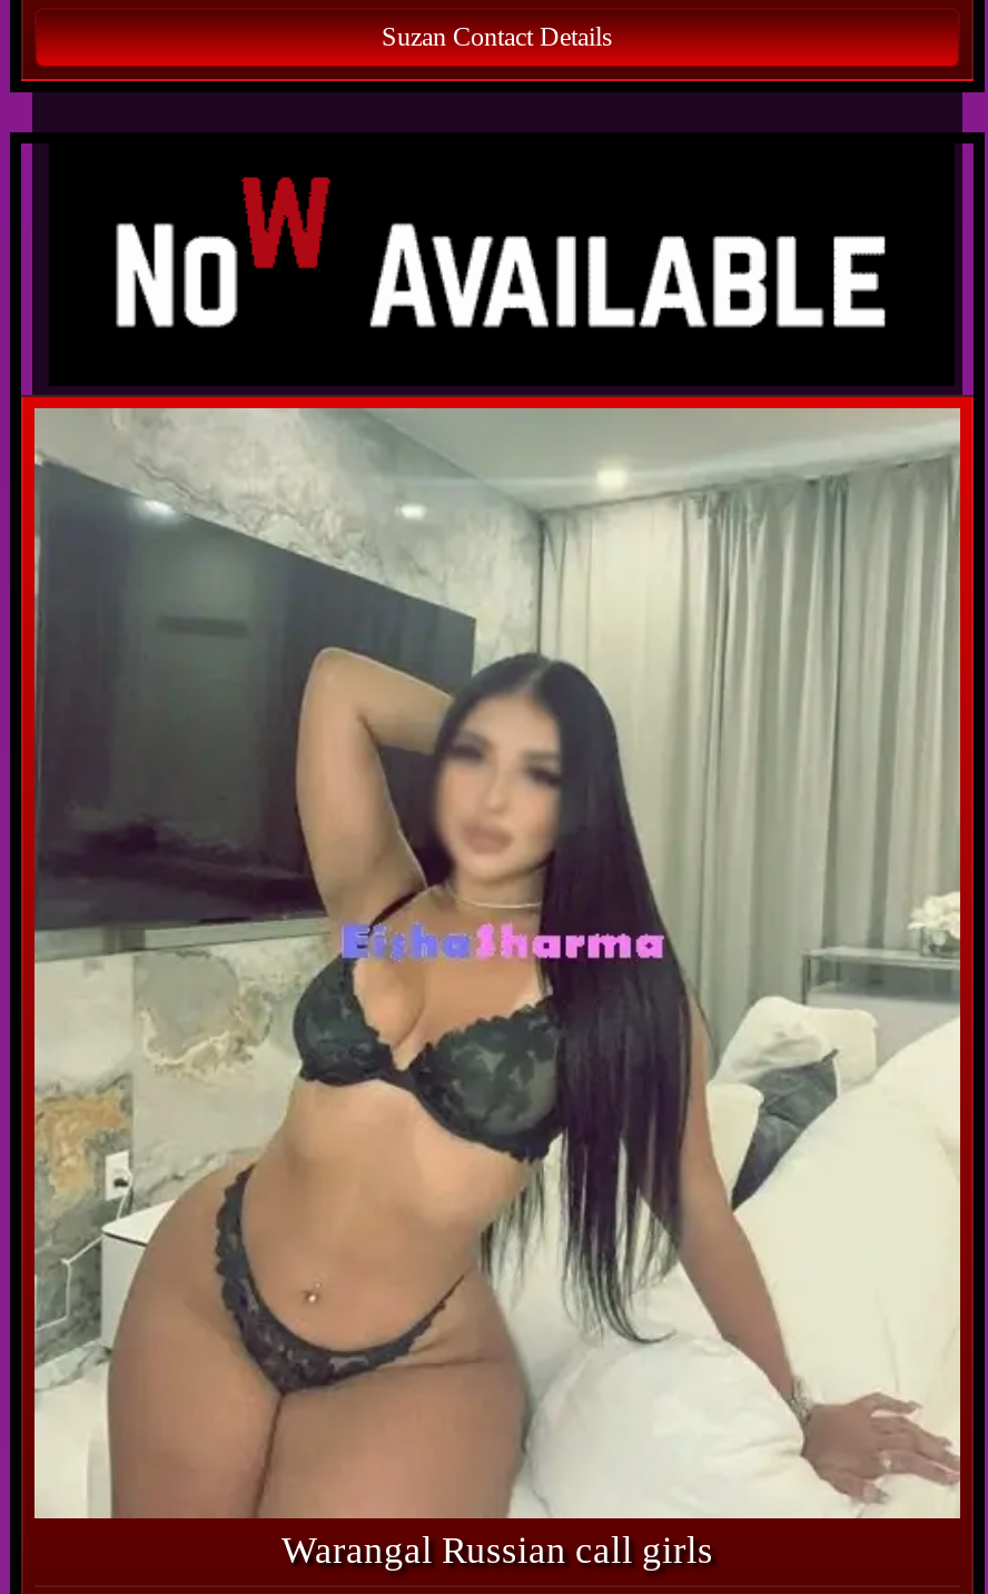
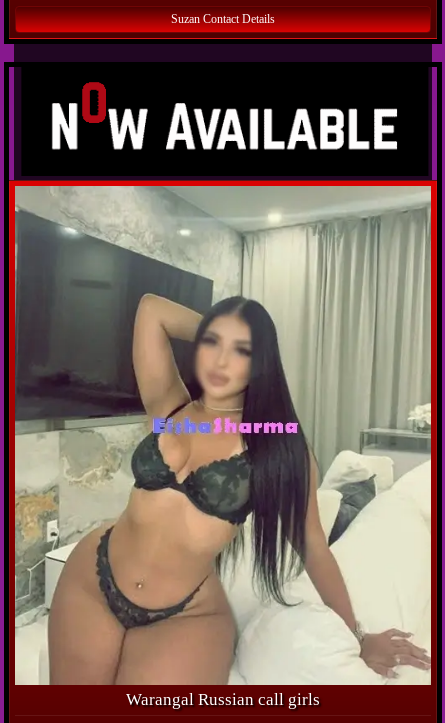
[181,175,333,330] [image] -> [81,81,149,151] [image]

